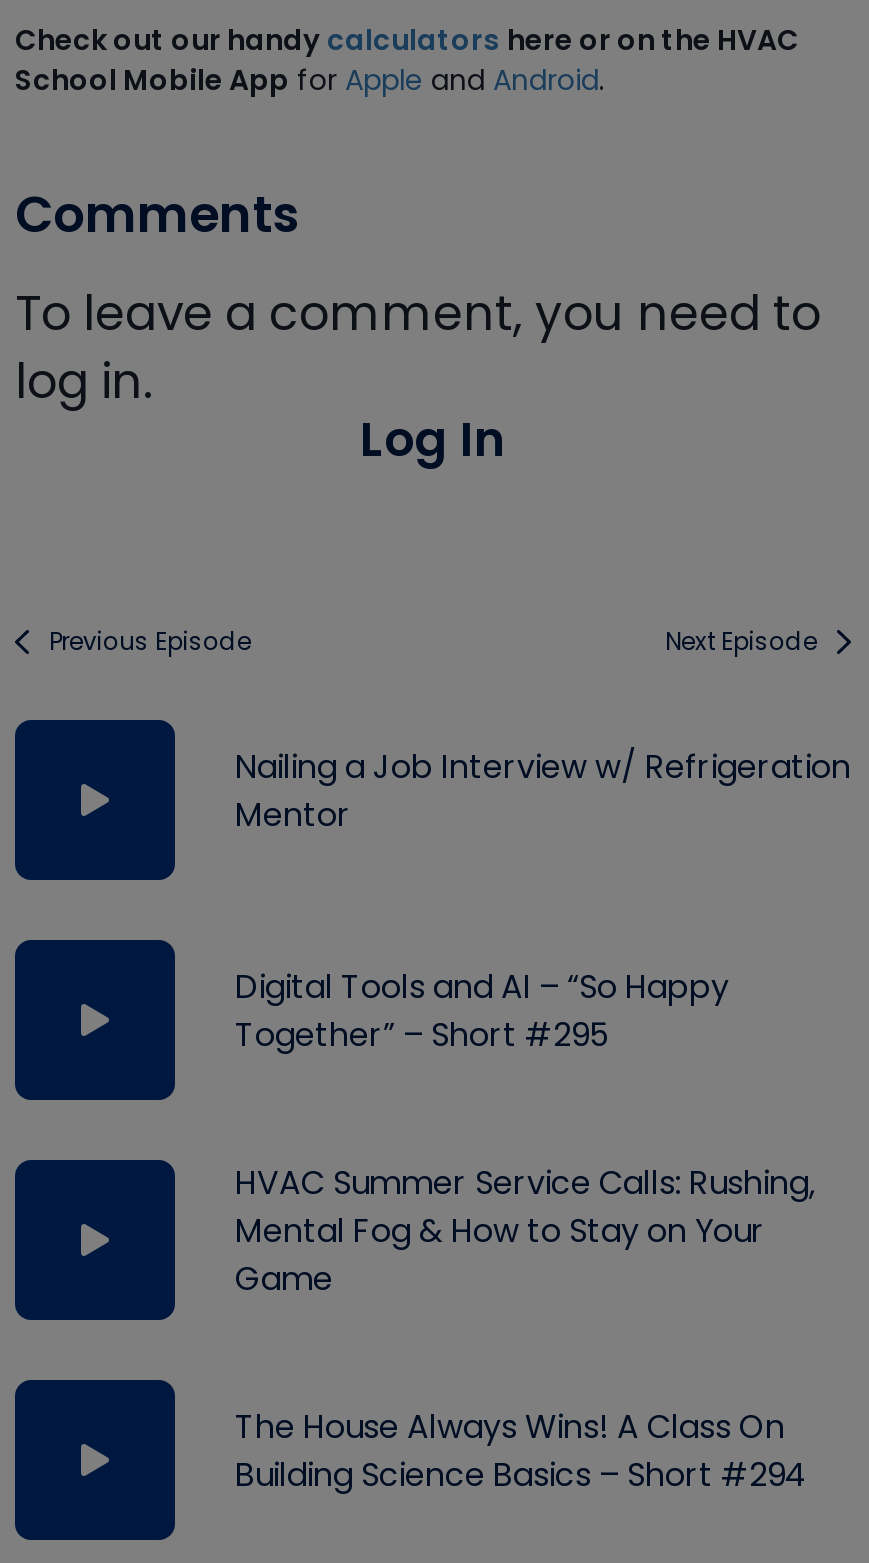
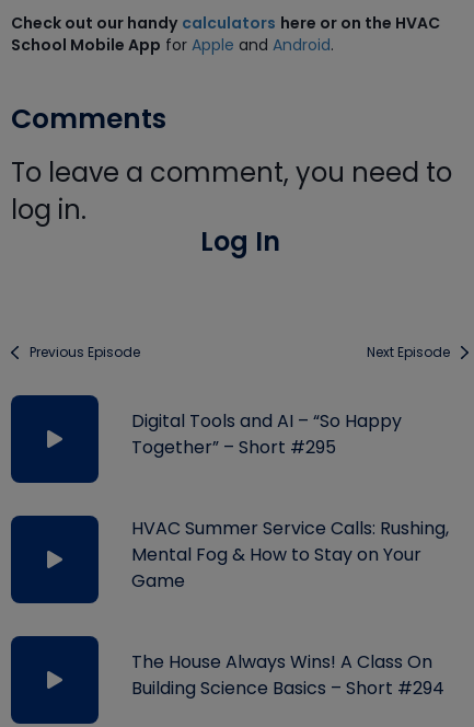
[235,744,851,838] Nailing a Job Interview w/ Refrigeration | Mentor -> none

